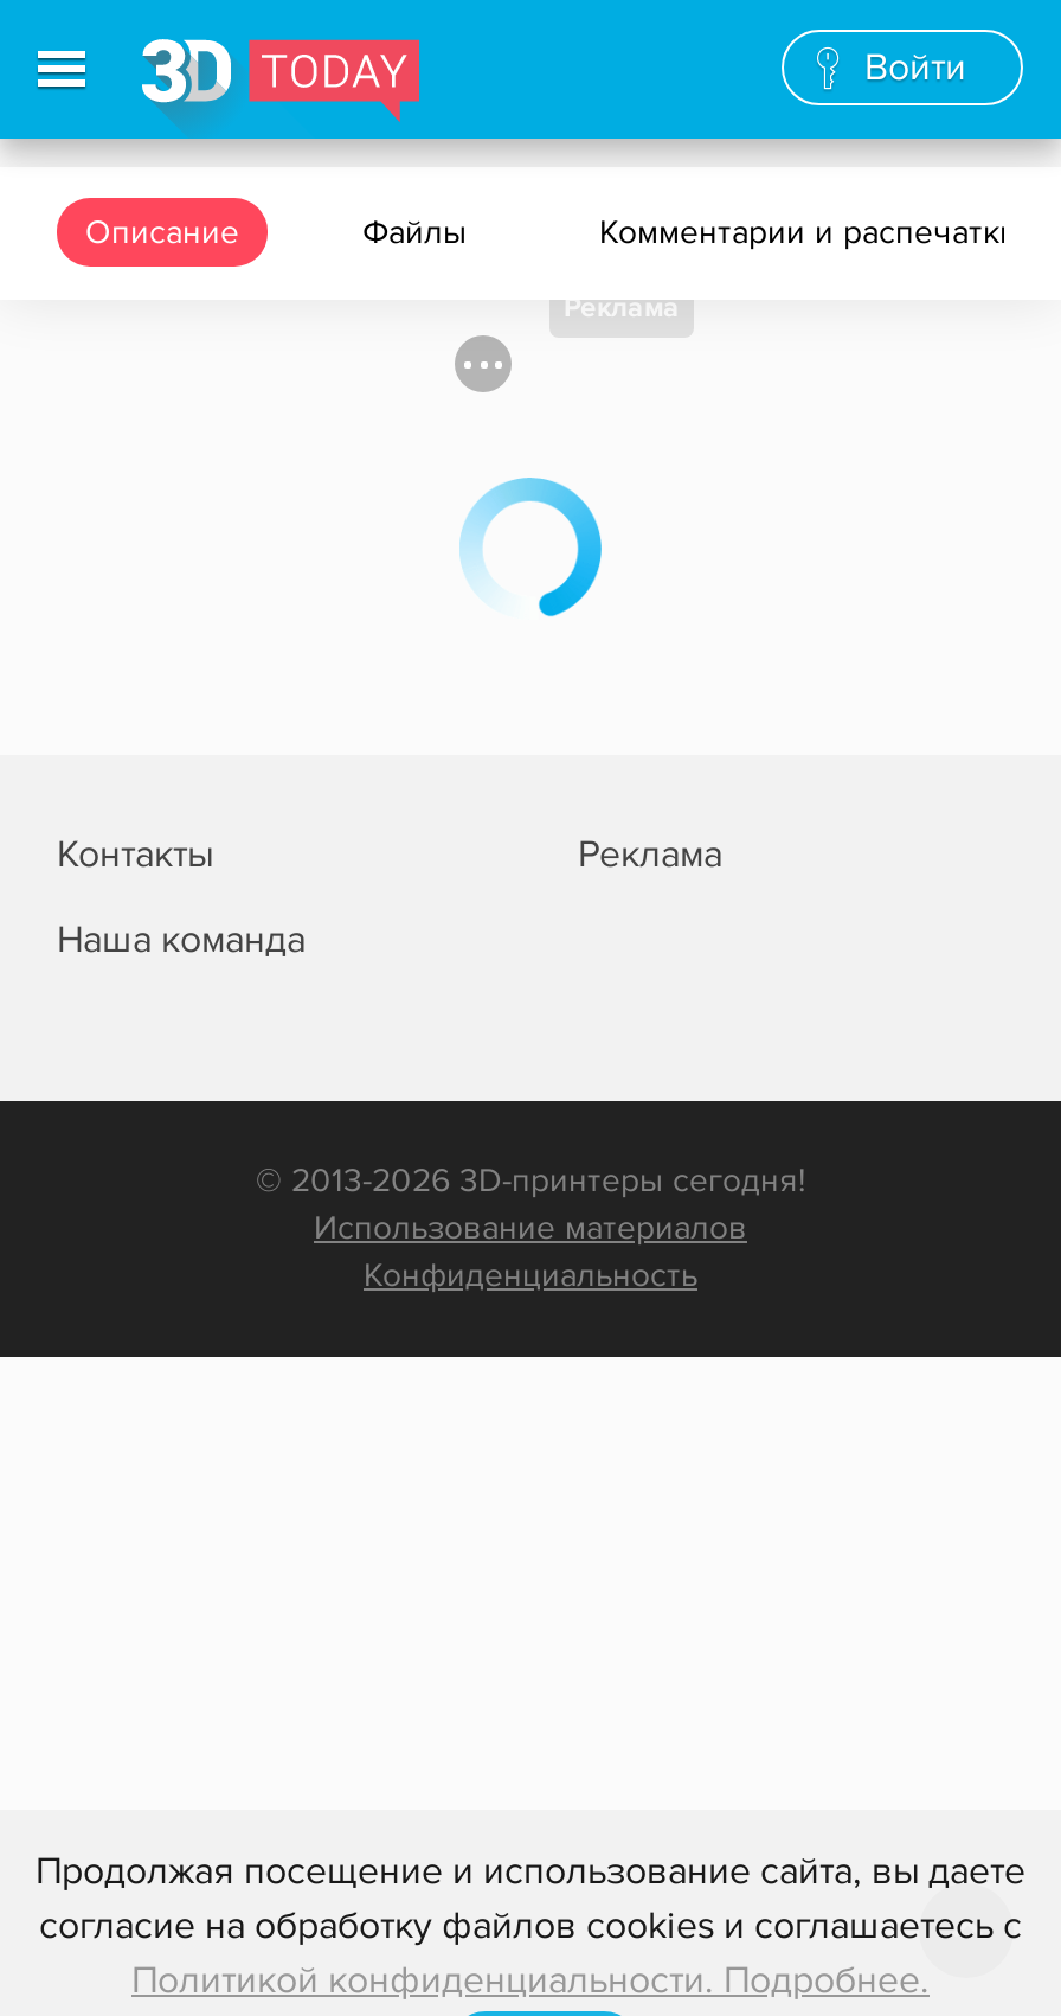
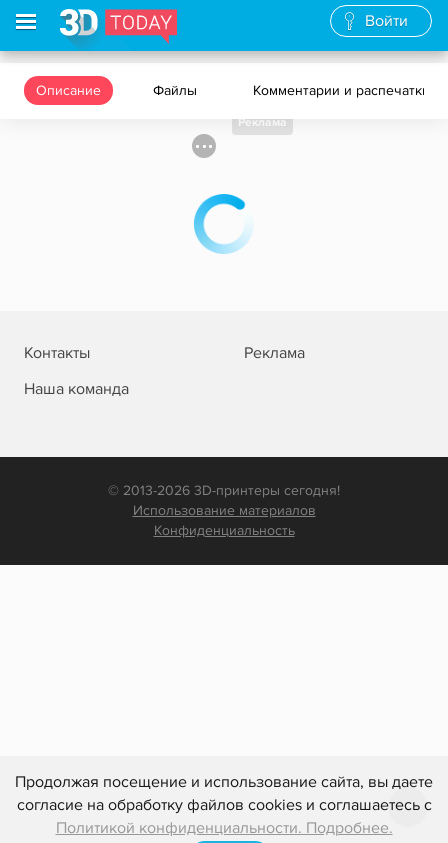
[462,482,604,617] [image] -> [194,194,254,254] [image]

